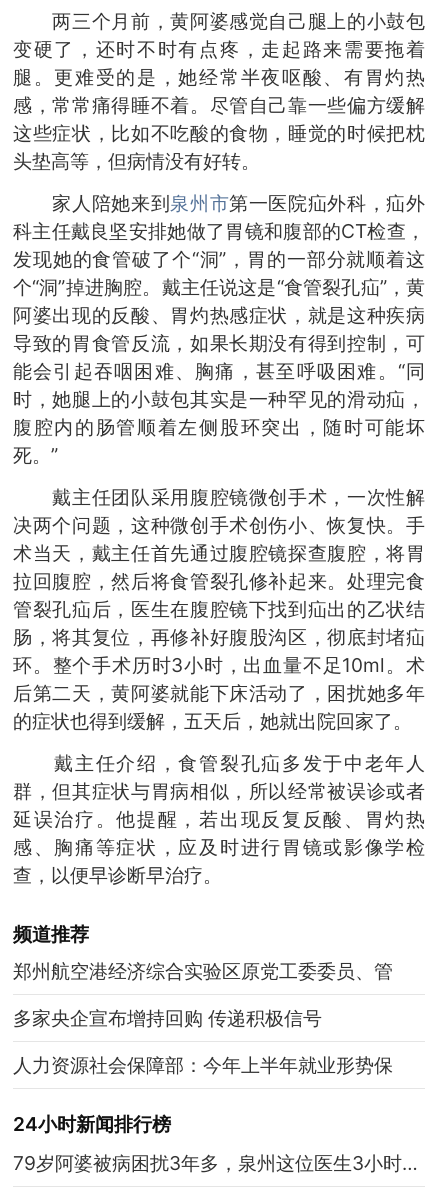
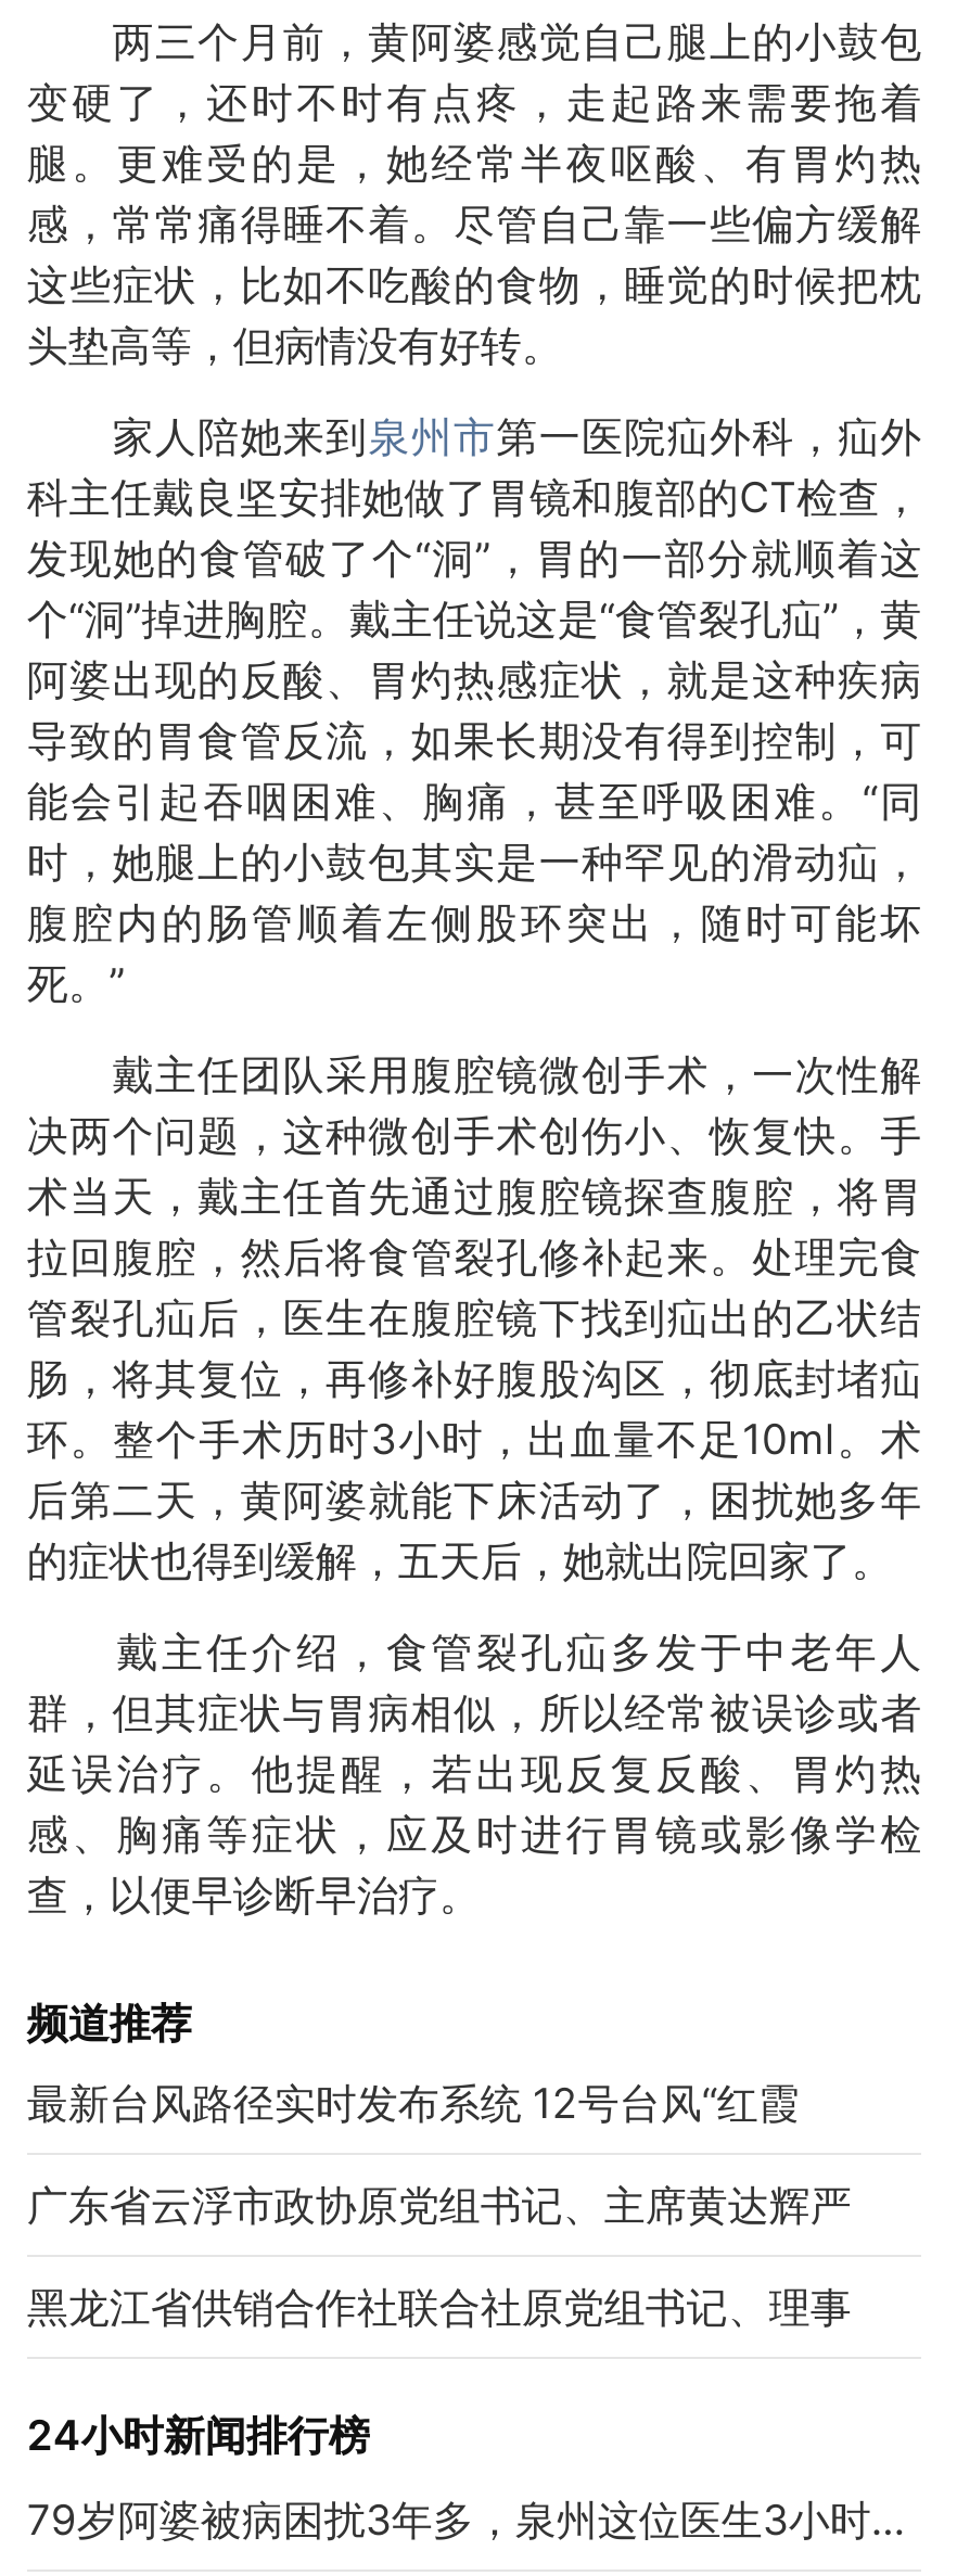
[13,959,393,983] 郑州航空港经济综合实验区原党工委委员、管 -> [27,2076,799,2129] 最新台风路径实时发布系统 12号台风“红霞
[13,1006,322,1030] 多家央企宣布增持回购 传递积极信号 -> [27,2178,852,2231] 广东省云浮市政协原党组书记、主席黄达辉严
[13,1053,393,1077] 人力资源社会保障部：今年上半年就业形势保 -> [27,2280,852,2332] 黑龙江省供销合作社联合社原党组书记、理事

